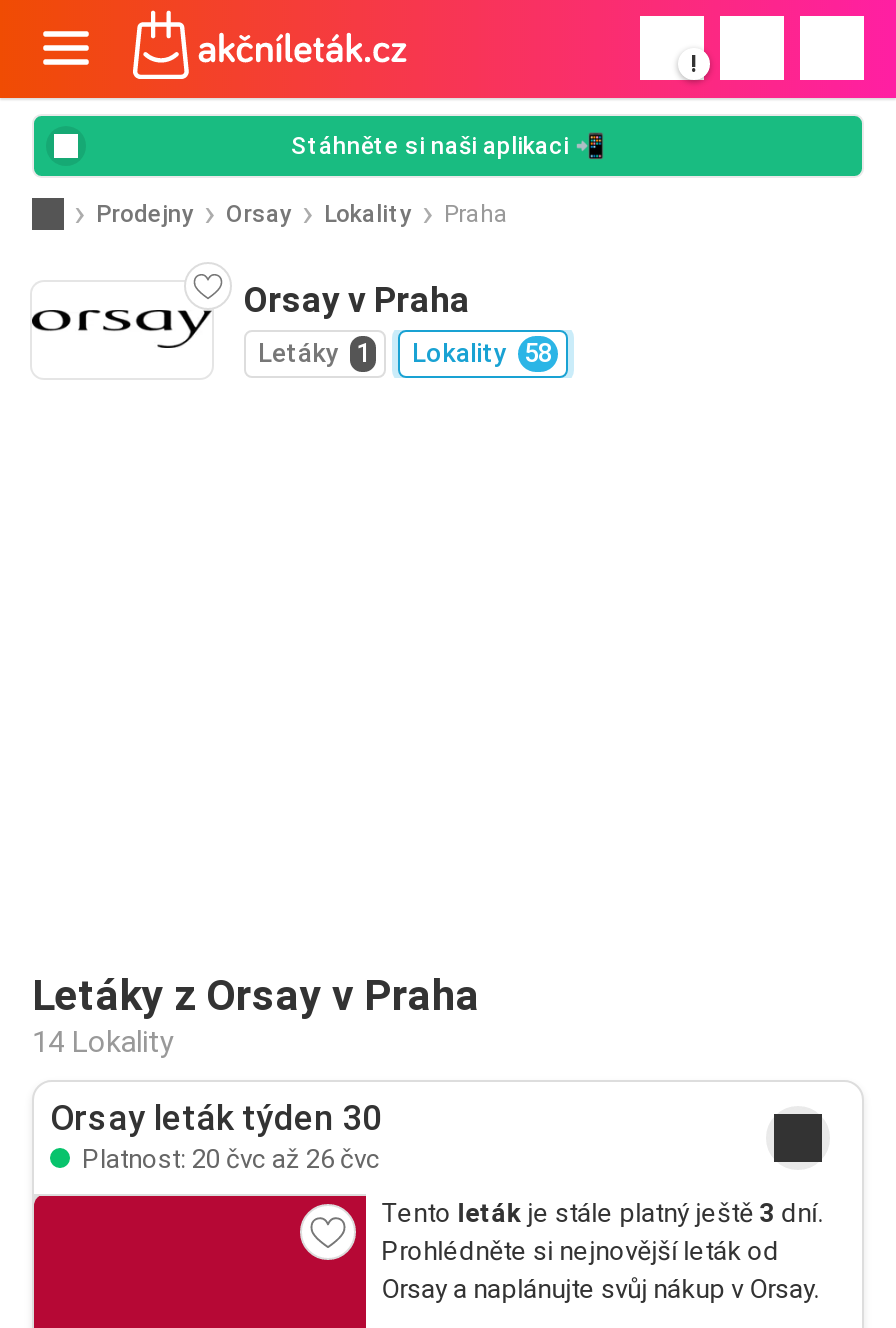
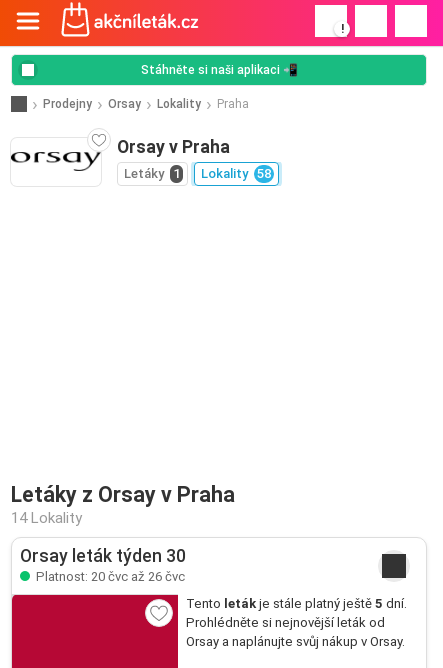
[381,1198,823,1228] Tento leták je stále platný ještě 3 dní. -> [186,596,407,611] Tento leták je stále platný ještě 5 dní.

